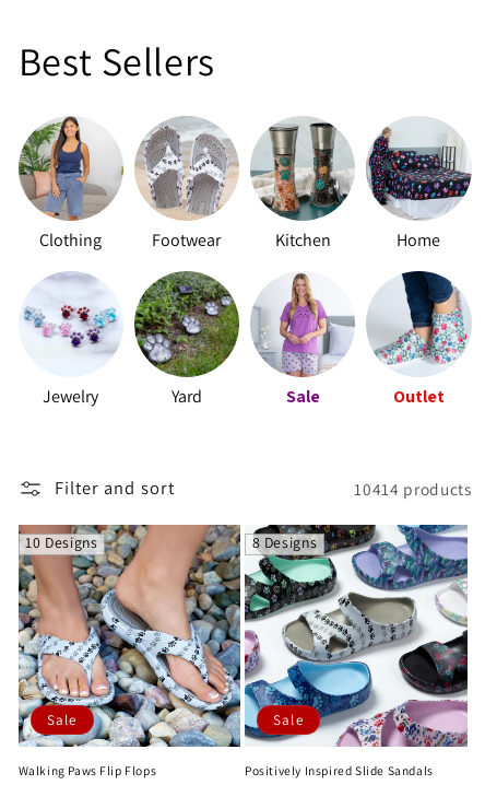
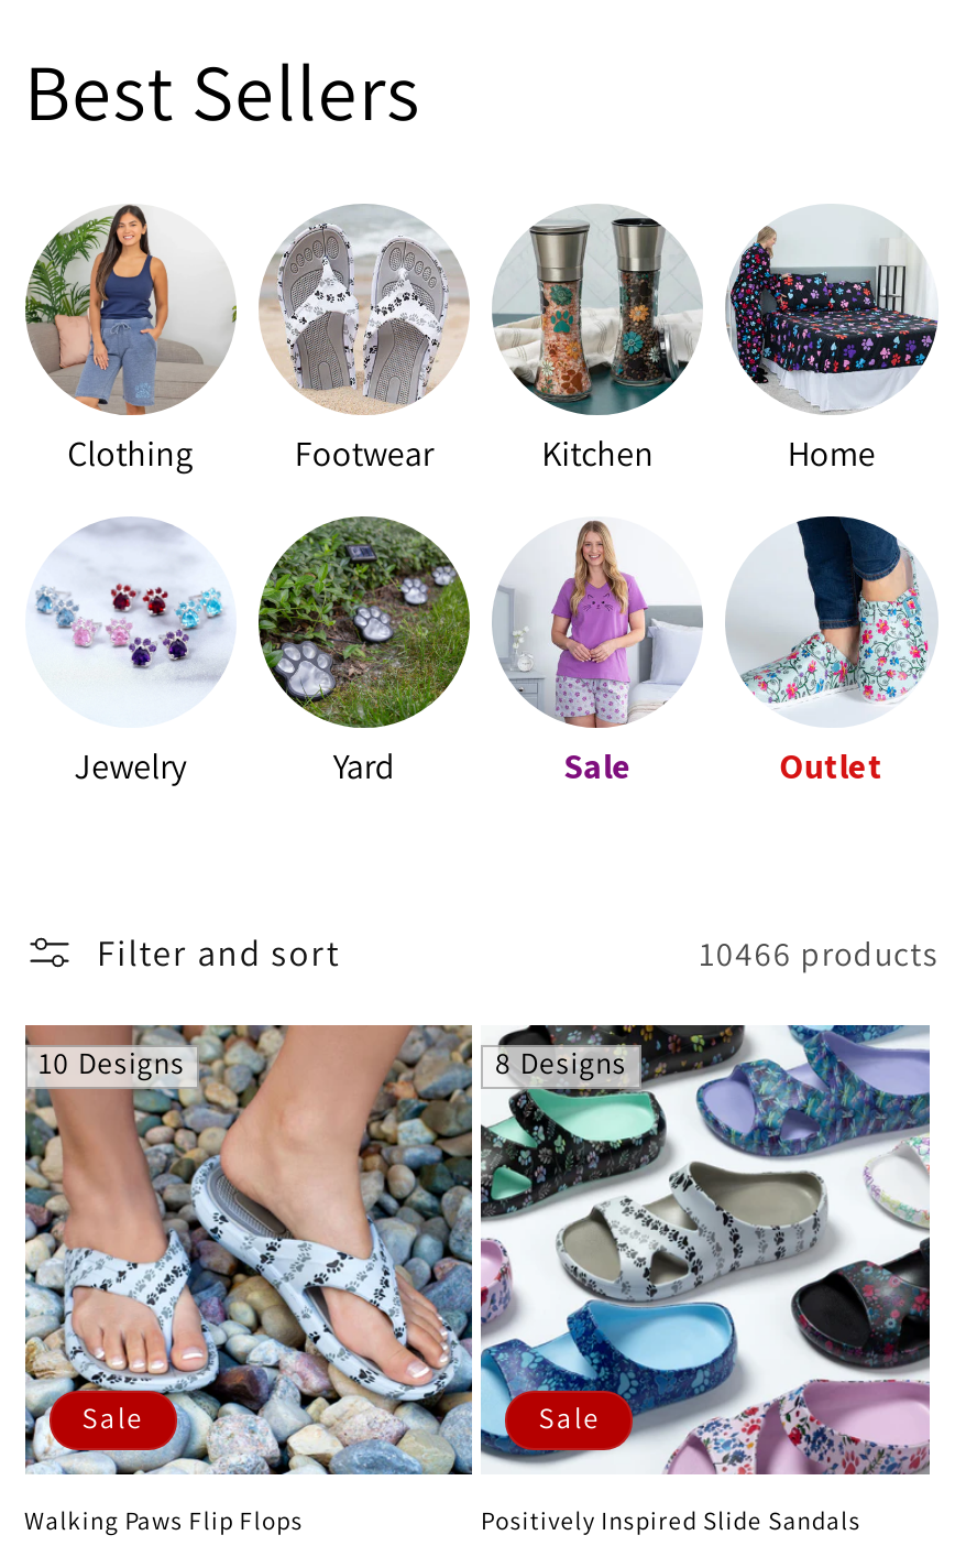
[354,477,471,499] 10414 products -> [699,931,937,975] 10466 products

